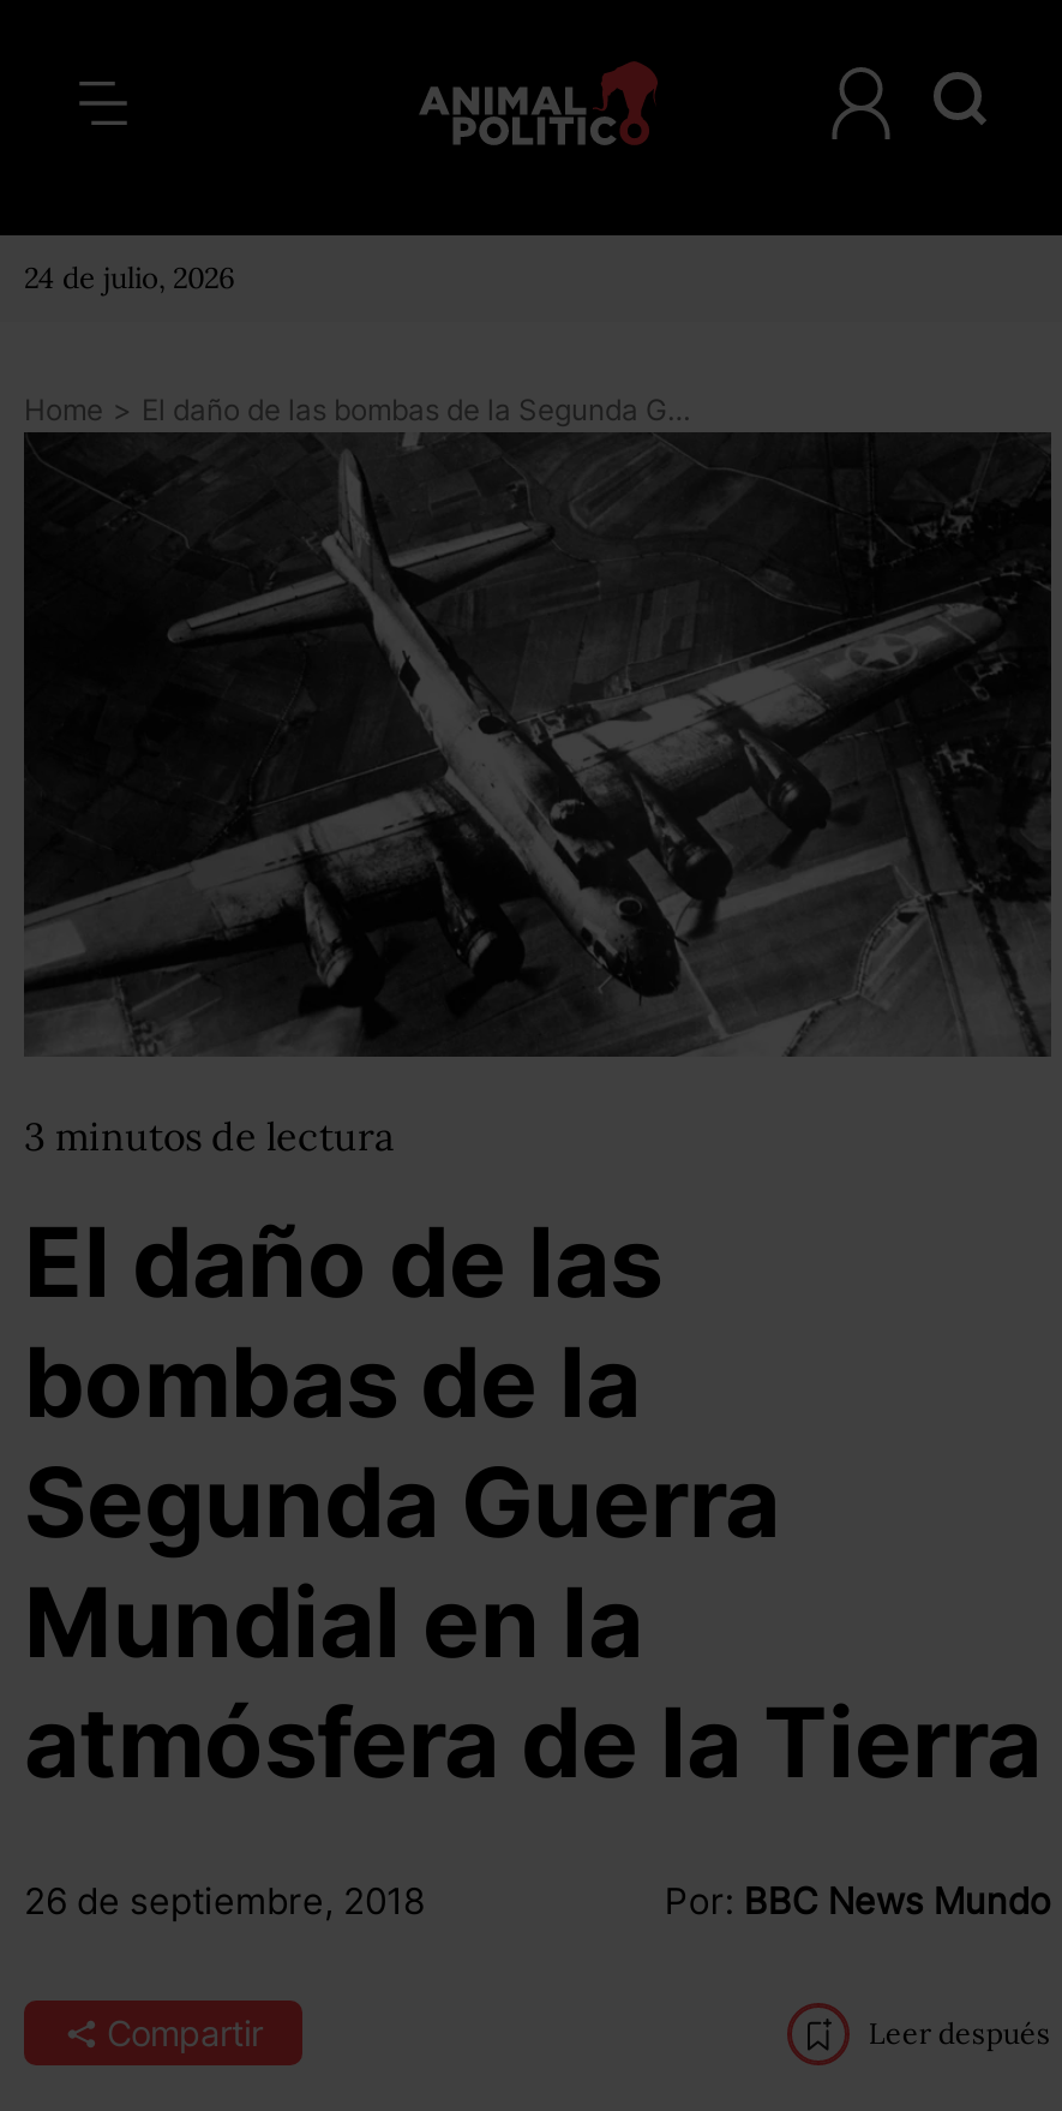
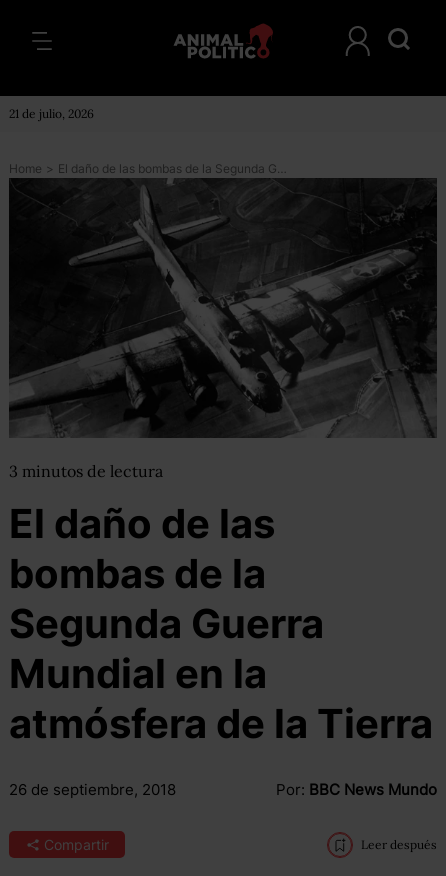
[24,259,235,295] 24 de julio, 2026 -> [9,106,94,121] 21 de julio, 2026

